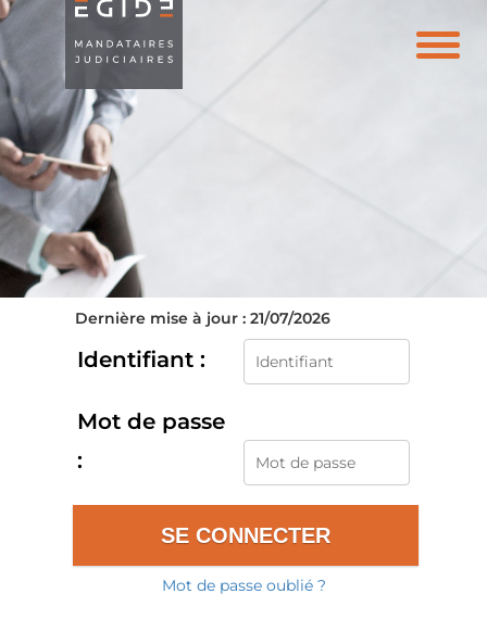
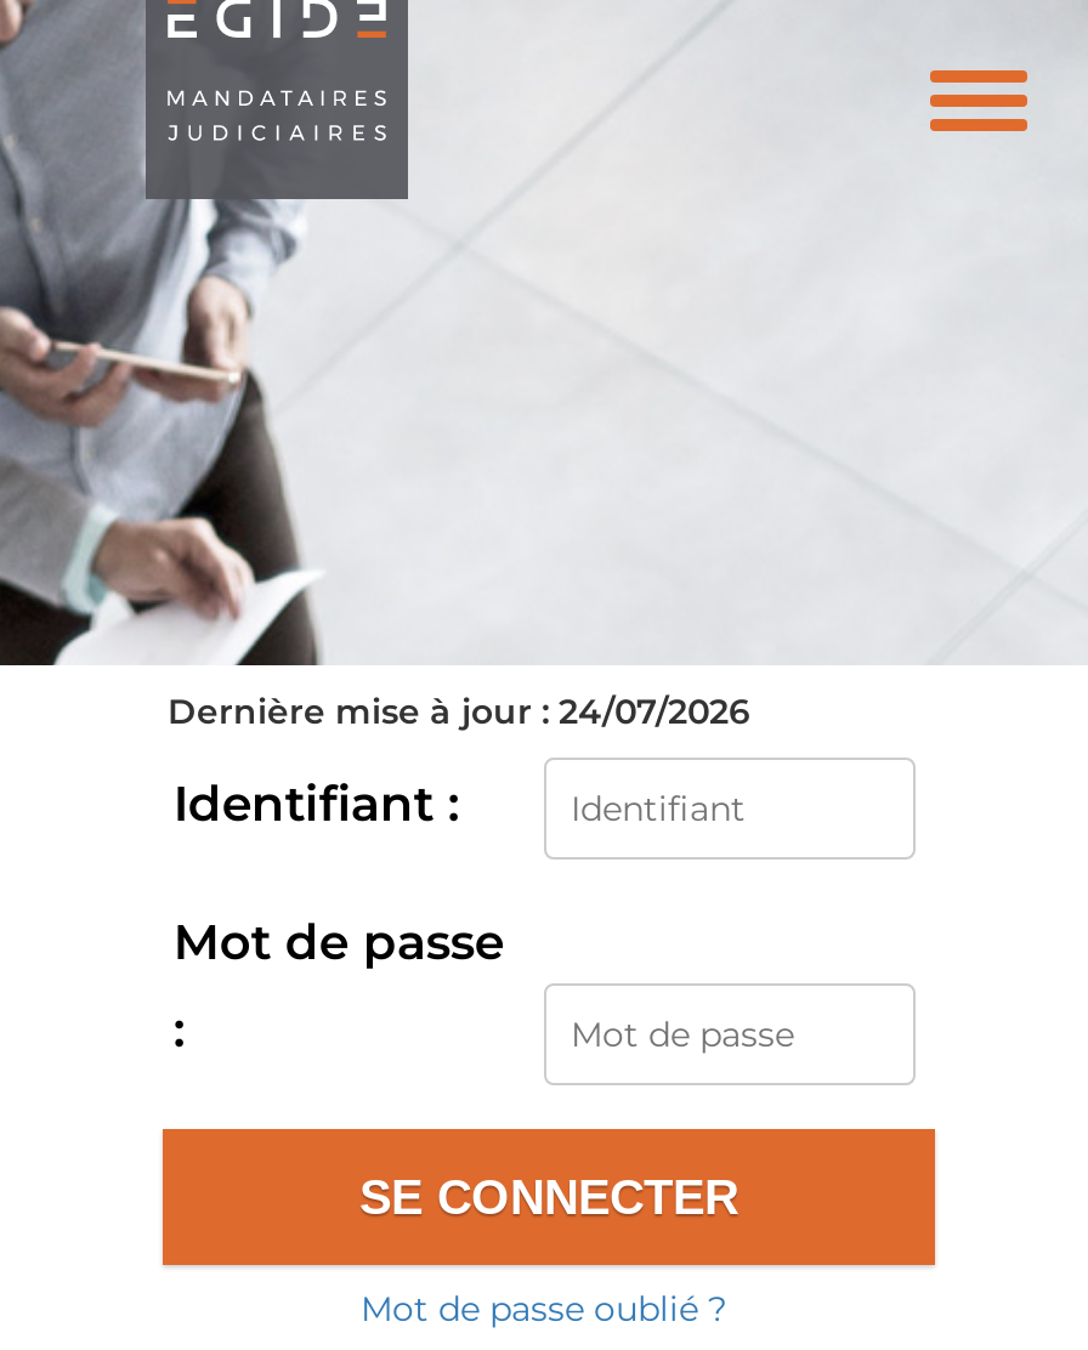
[75,308,330,328] Dernière mise à jour : 21/07/2026 -> [168,690,750,733] Dernière mise à jour : 24/07/2026

